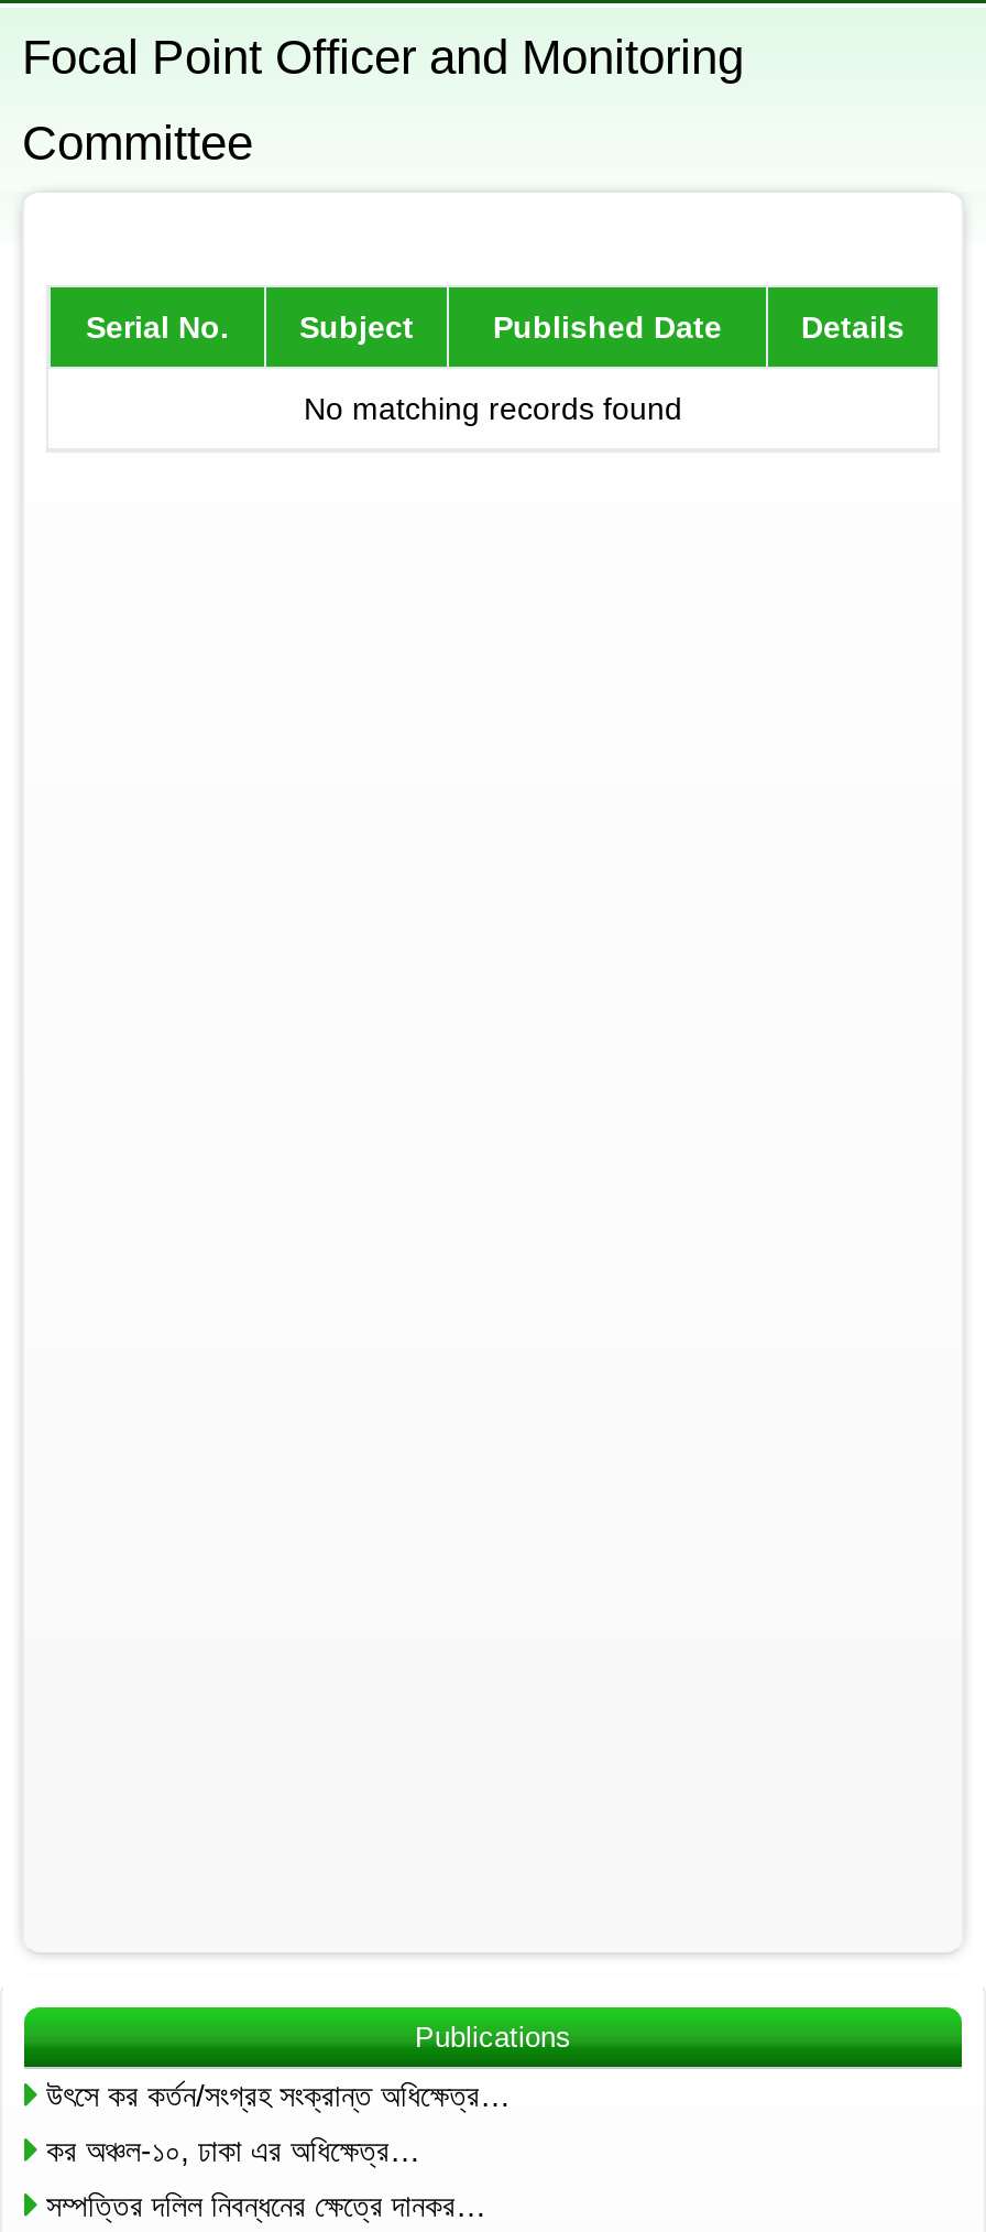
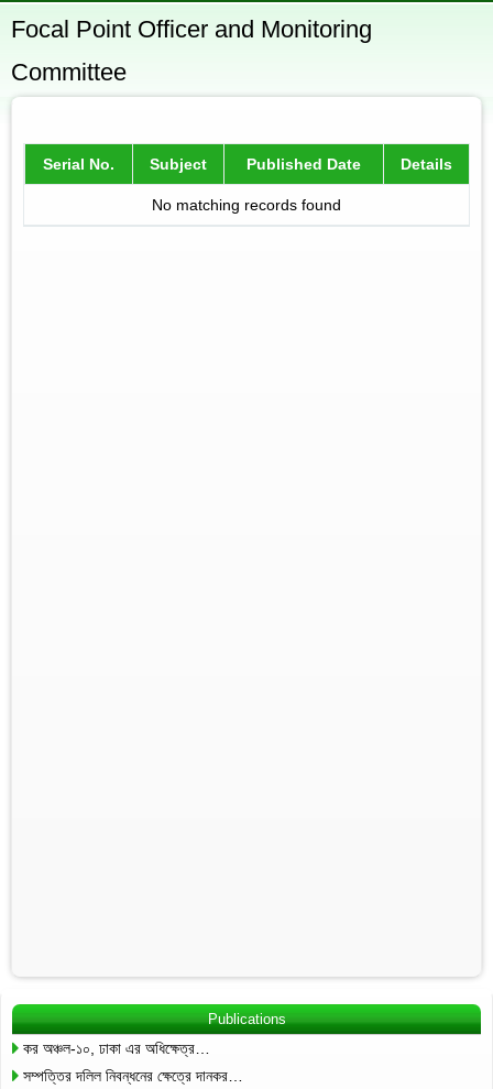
[46,2077,511,2112] উৎসে কর কর্তন/সংগ্রহ সংক্রান্ত অধিক্ষেত্র… -> none

